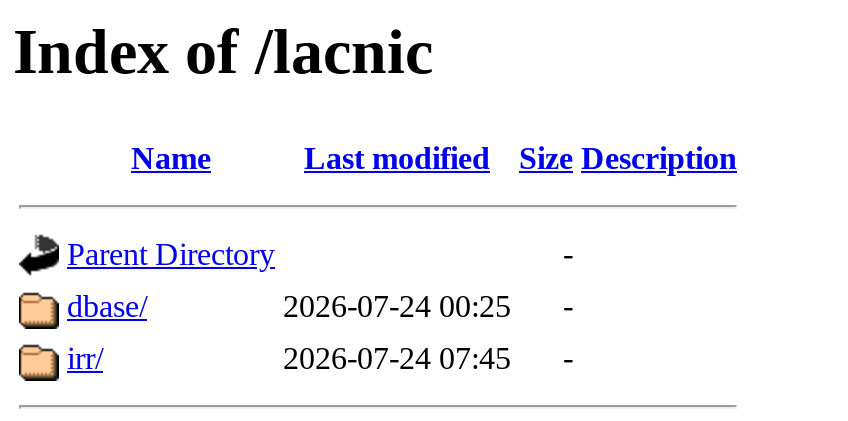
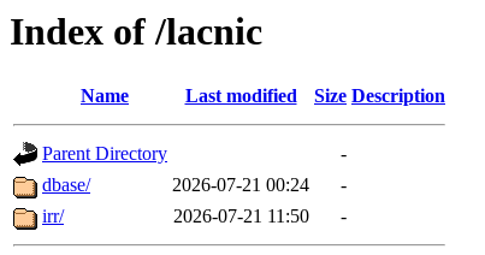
[283,290,511,324] 2026-07-24 00:25 -> [172,175,309,195] 2026-07-21 00:24
[283,342,511,376] 2026-07-24 07:45 -> [173,206,309,227] 2026-07-21 11:50

